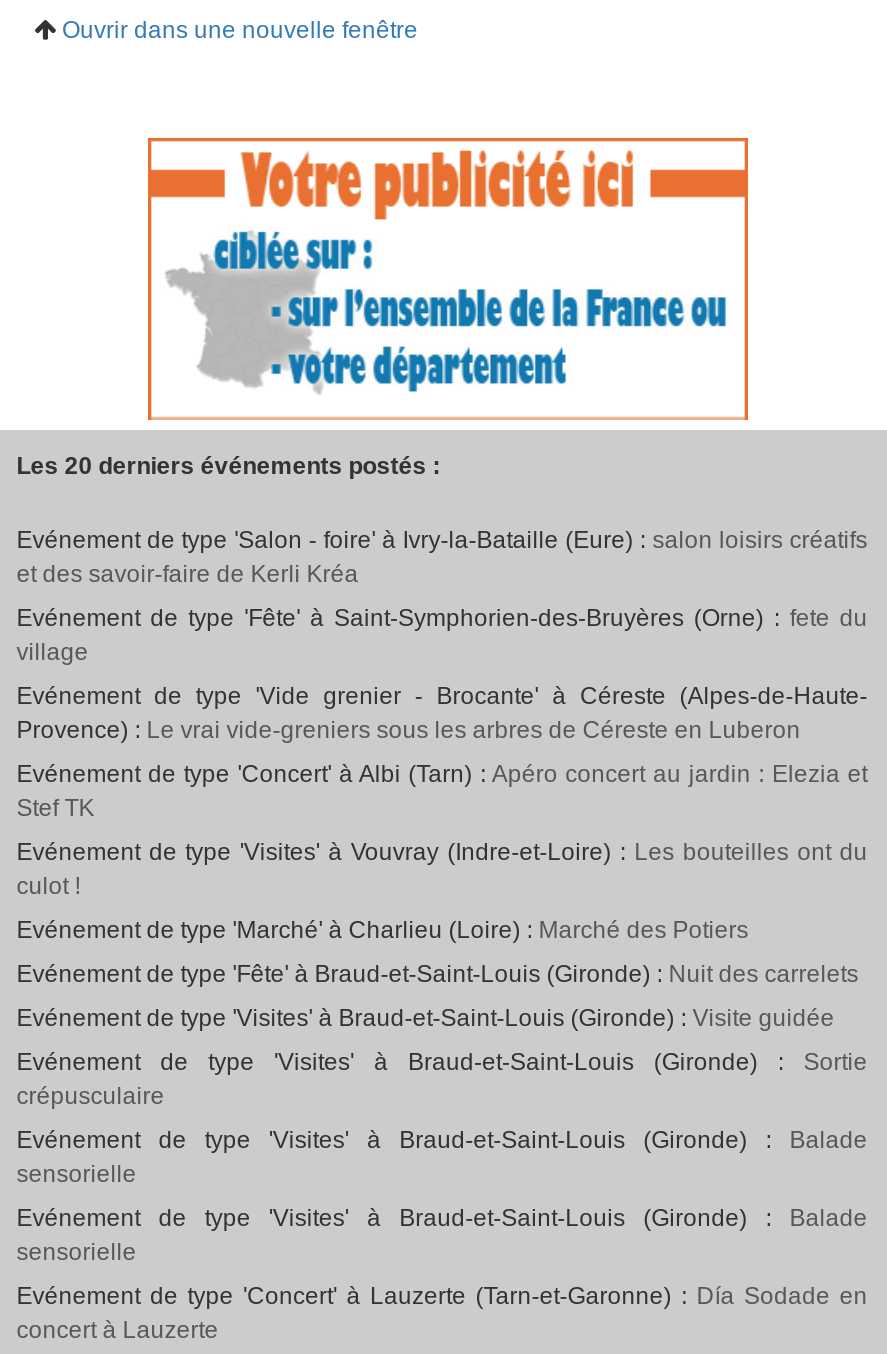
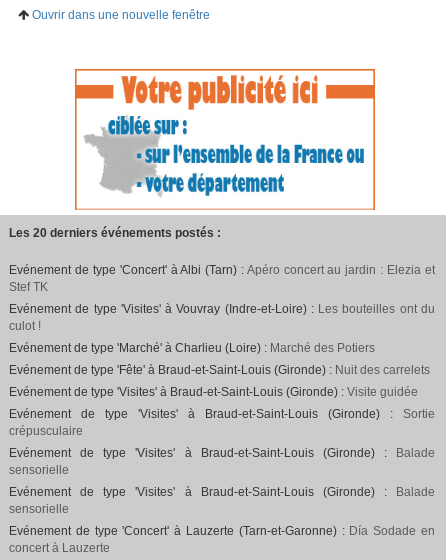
[16,526,868,744] Evénement de type 'Salon - foire' à Ivry-la-Bataille (Eure) : salon loisirs créatifs | et des savoir-faire de Kerli Kréa | Evénement de type 'Fête' à Saint-Symphorien-des-Bruyères (Orne) : fete du | village | Evénement de type 'Vide grenier - Brocante' à Céreste (Alpes-de-Haute- | Provence) : Le vrai vide-greniers sous les arbres de Céreste en Luberon -> none

